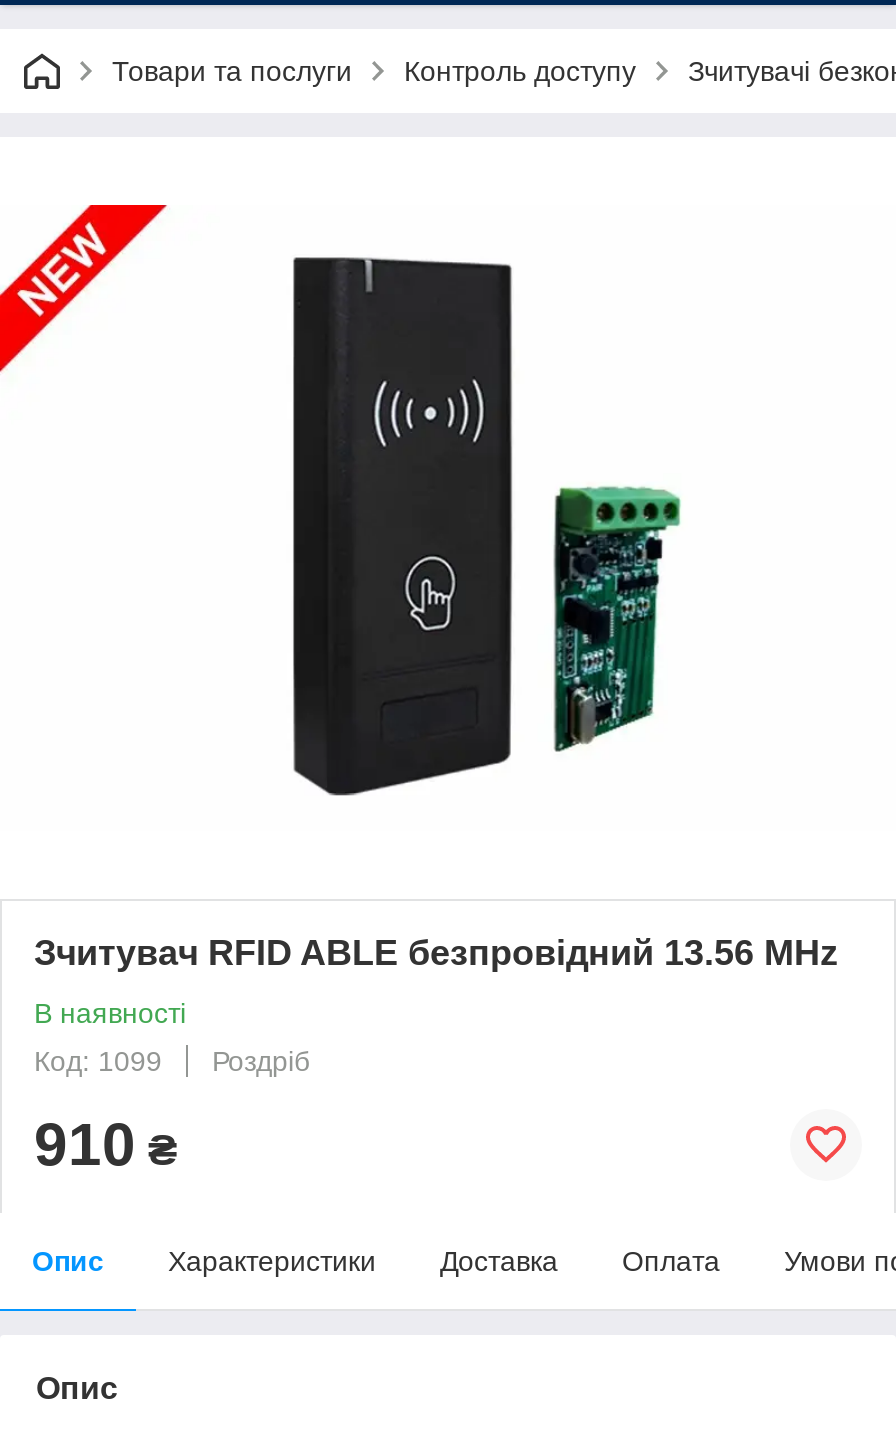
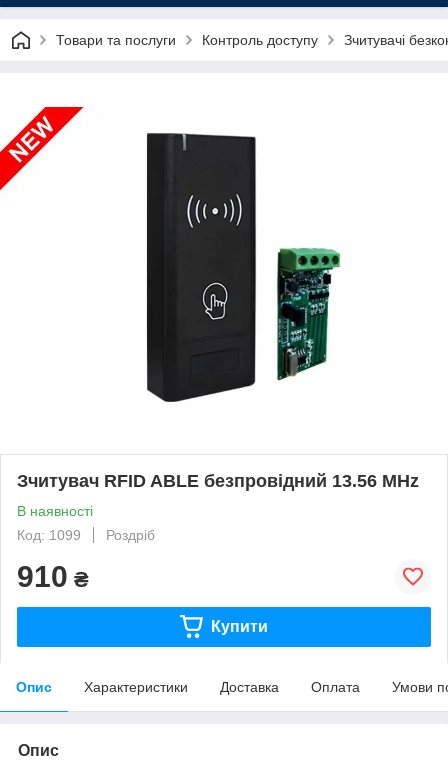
none -> [211,618,268,635] Купити

